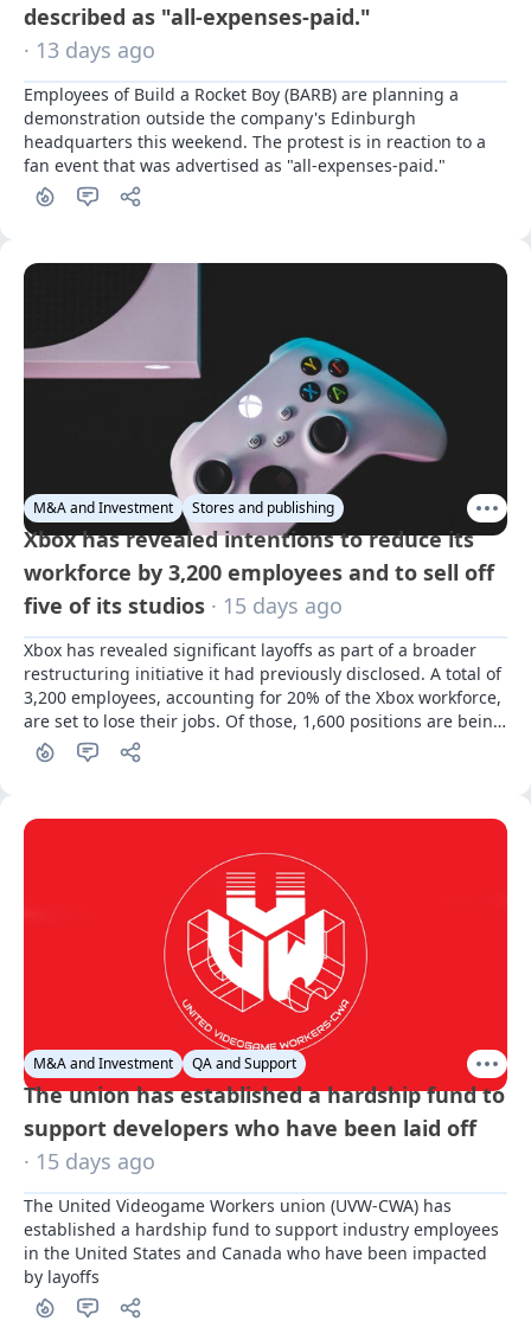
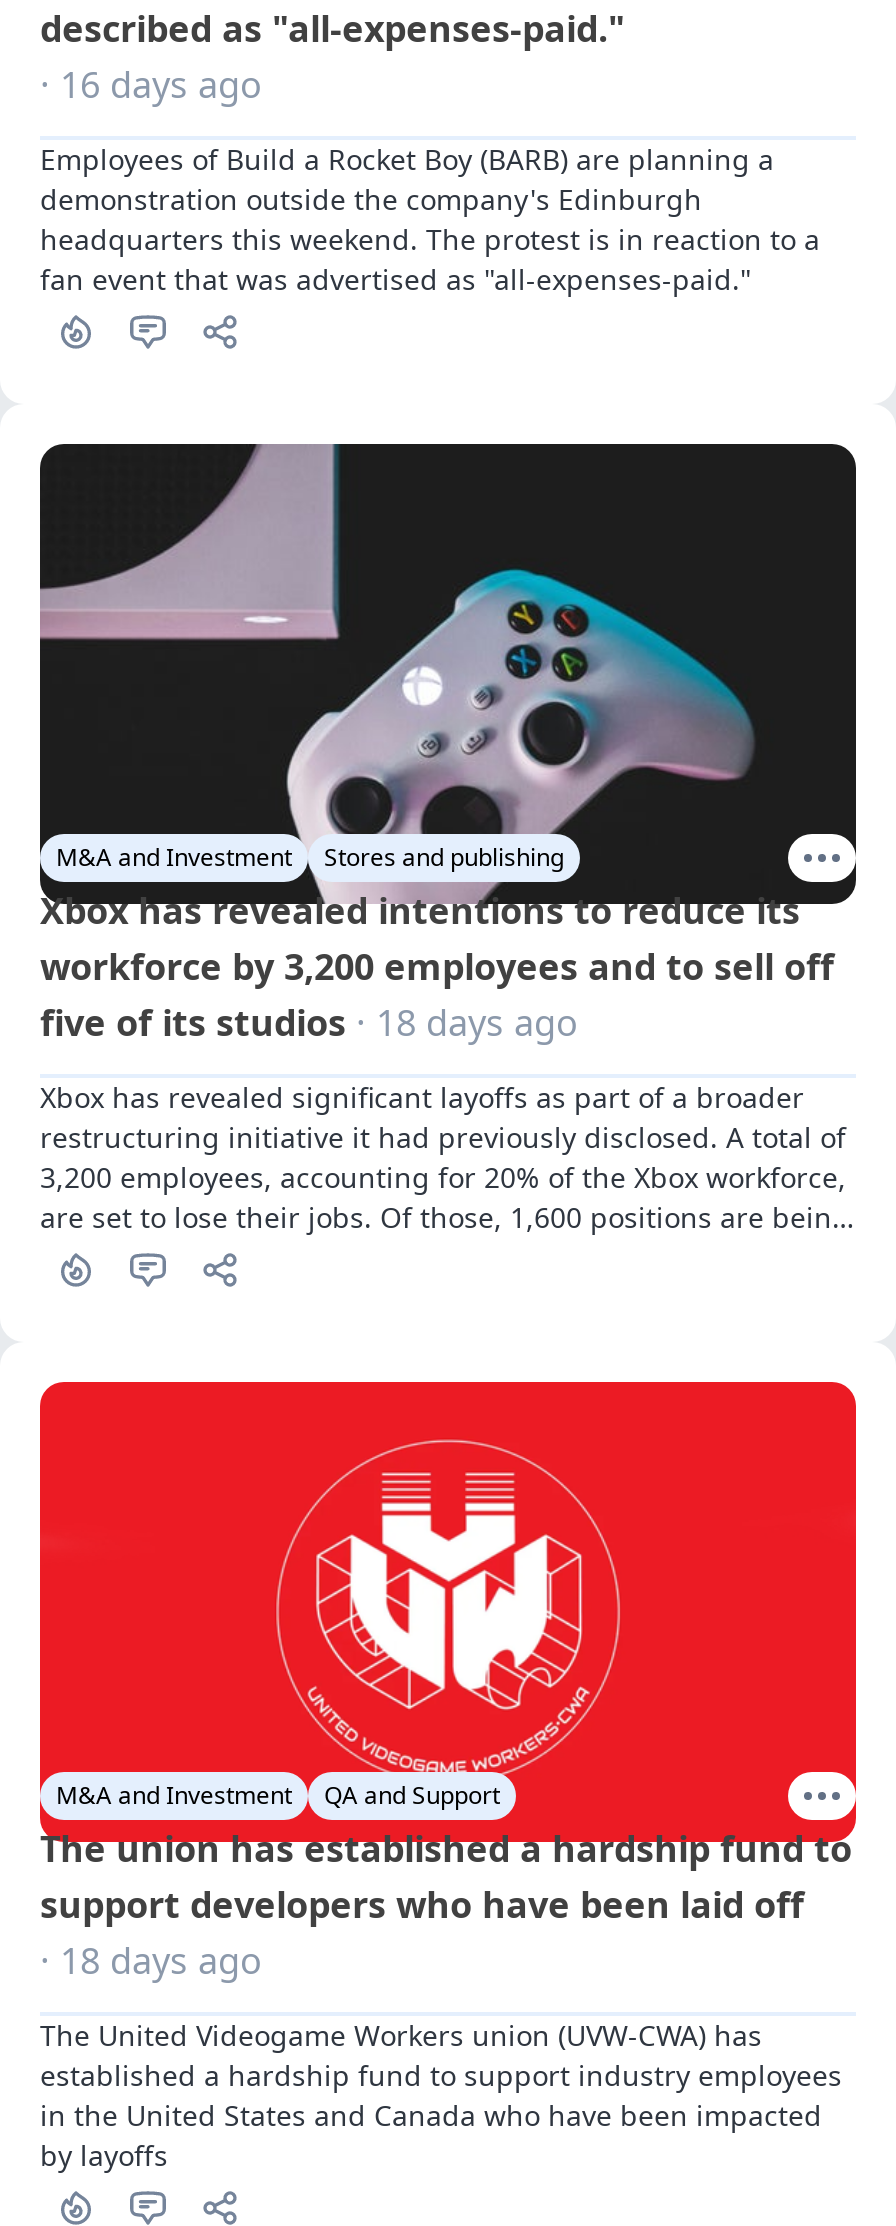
[24,36,155,64] · 13 days ago -> [40,61,262,109] · 16 days ago
[24,592,343,620] five of its studios · 15 days ago -> [40,999,578,1047] five of its studios · 18 days ago
[24,1147,155,1175] · 15 days ago -> [40,1936,262,1984] · 18 days ago

